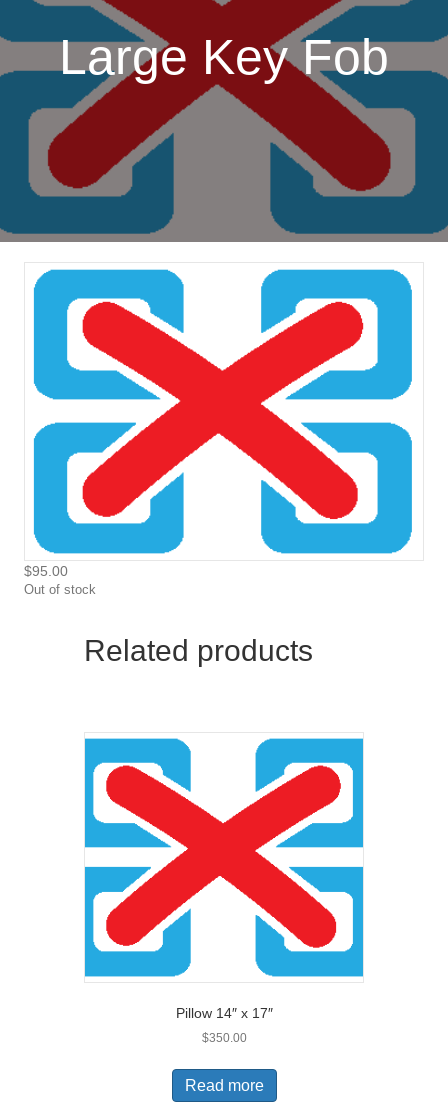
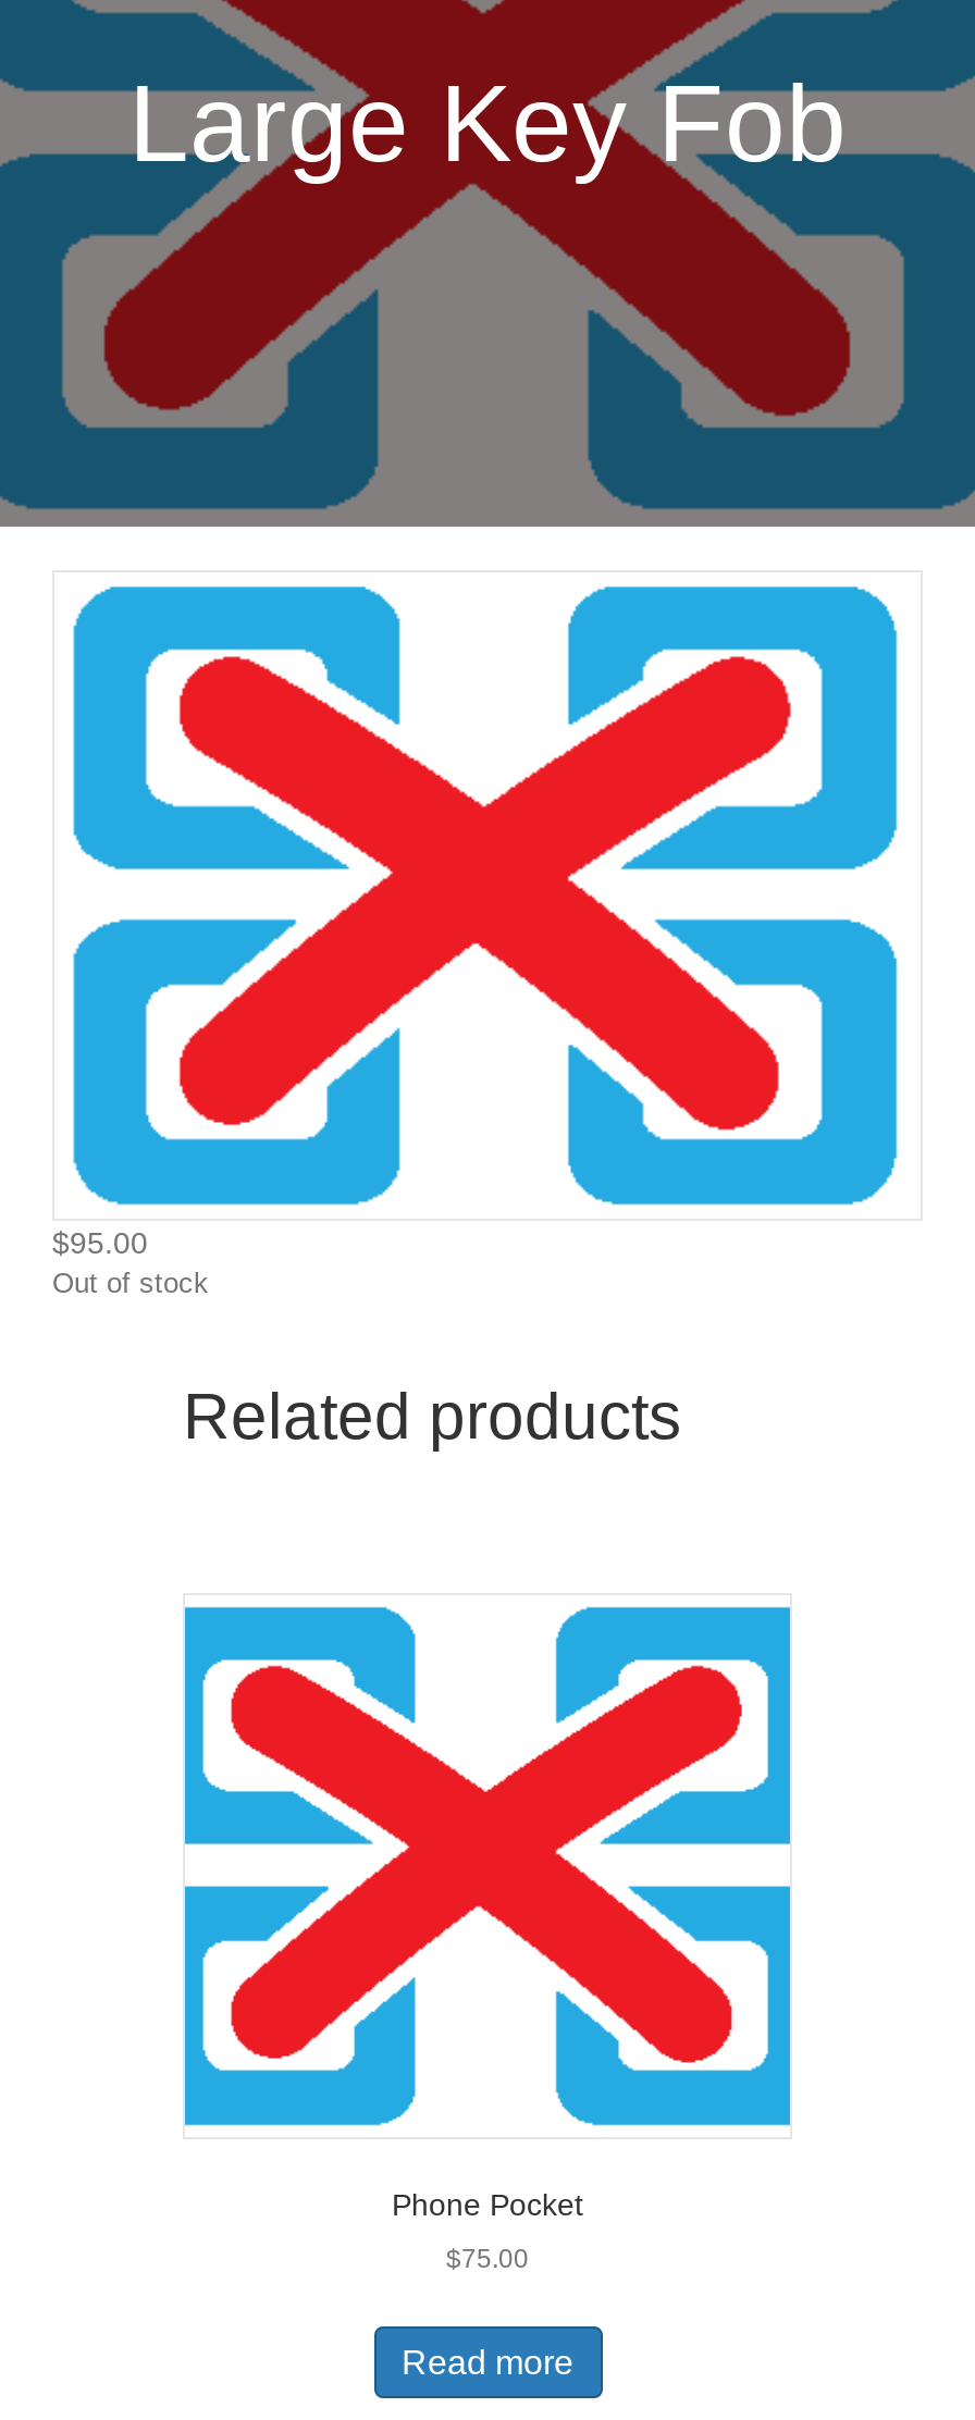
[175,1005,272,1021] Pillow 14″ x 17″ -> [392,2186,583,2221] Phone Pocket
[201,1031,246,1045] $350.00 -> [446,2243,529,2273] $75.00

